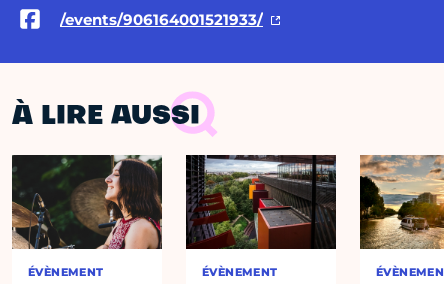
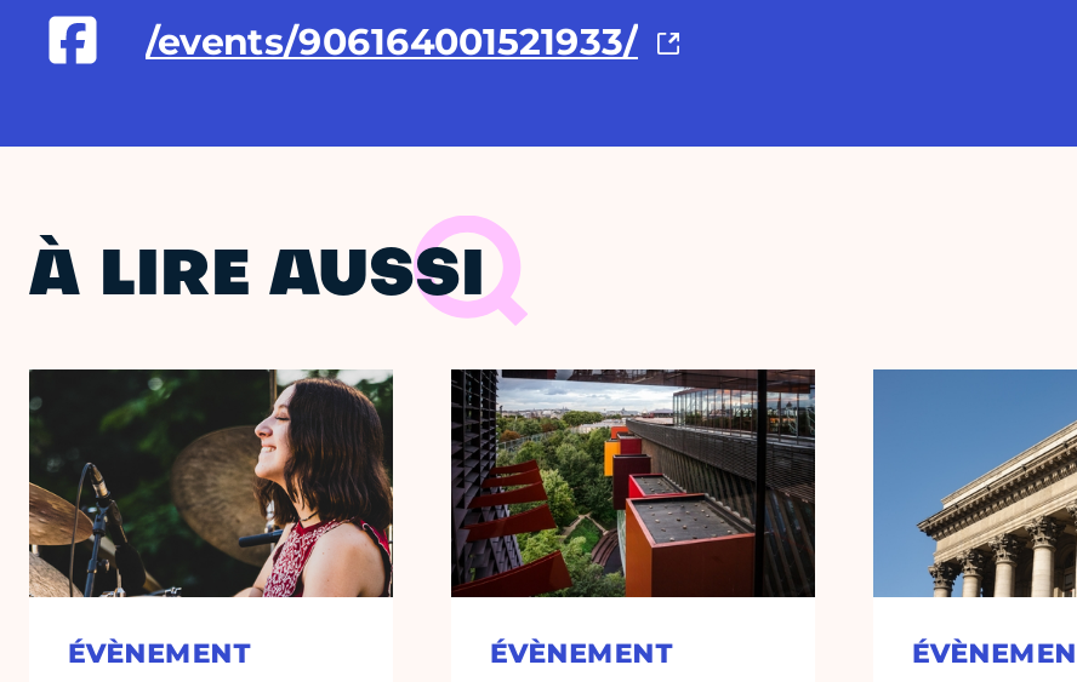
[359,154,441,250] [image] -> [871,367,1070,600] [image]

